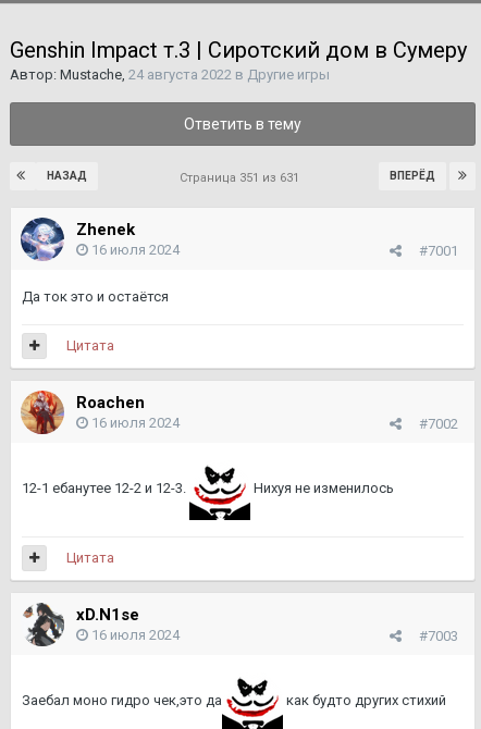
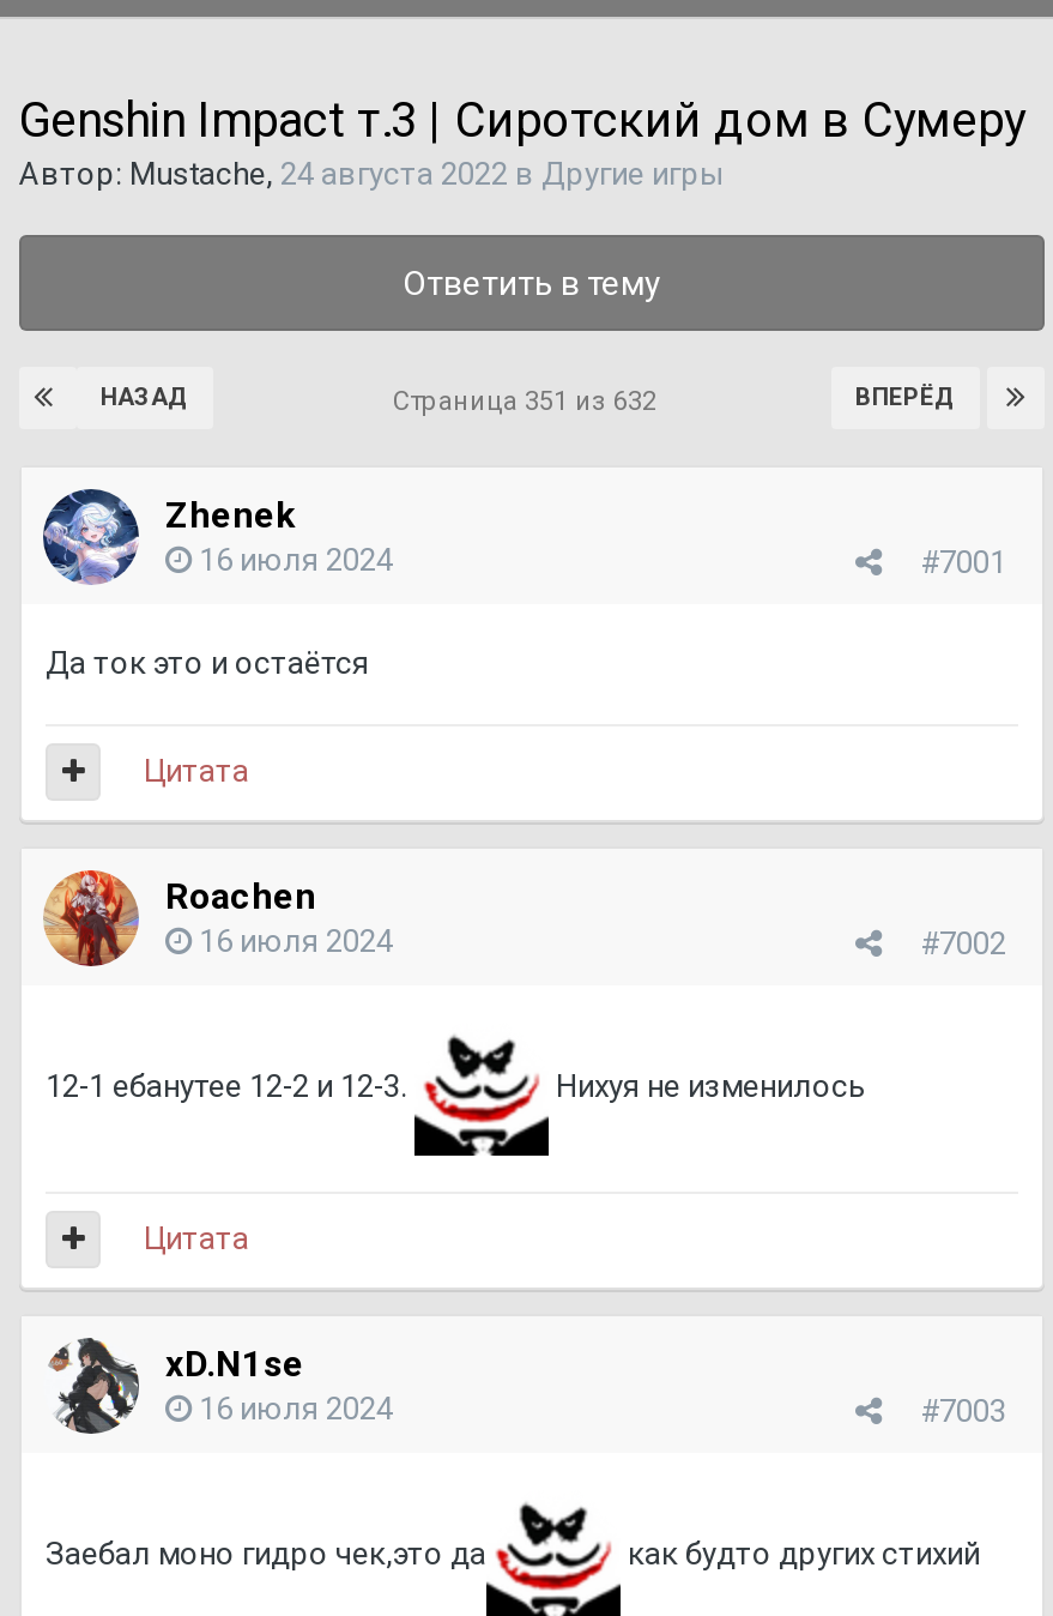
[180,171,306,185] Страница 351 из 631 -> [393,386,671,417] Страница 351 из 632

